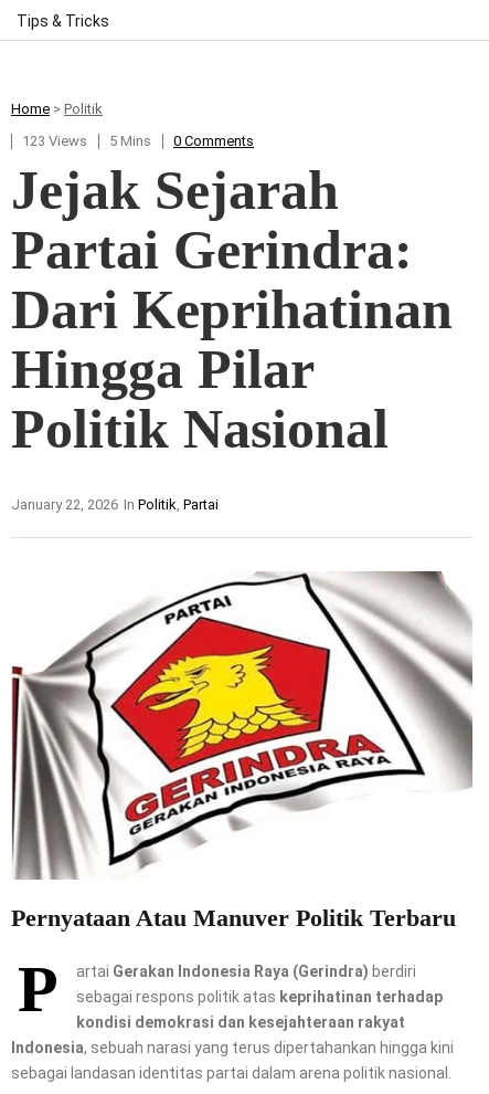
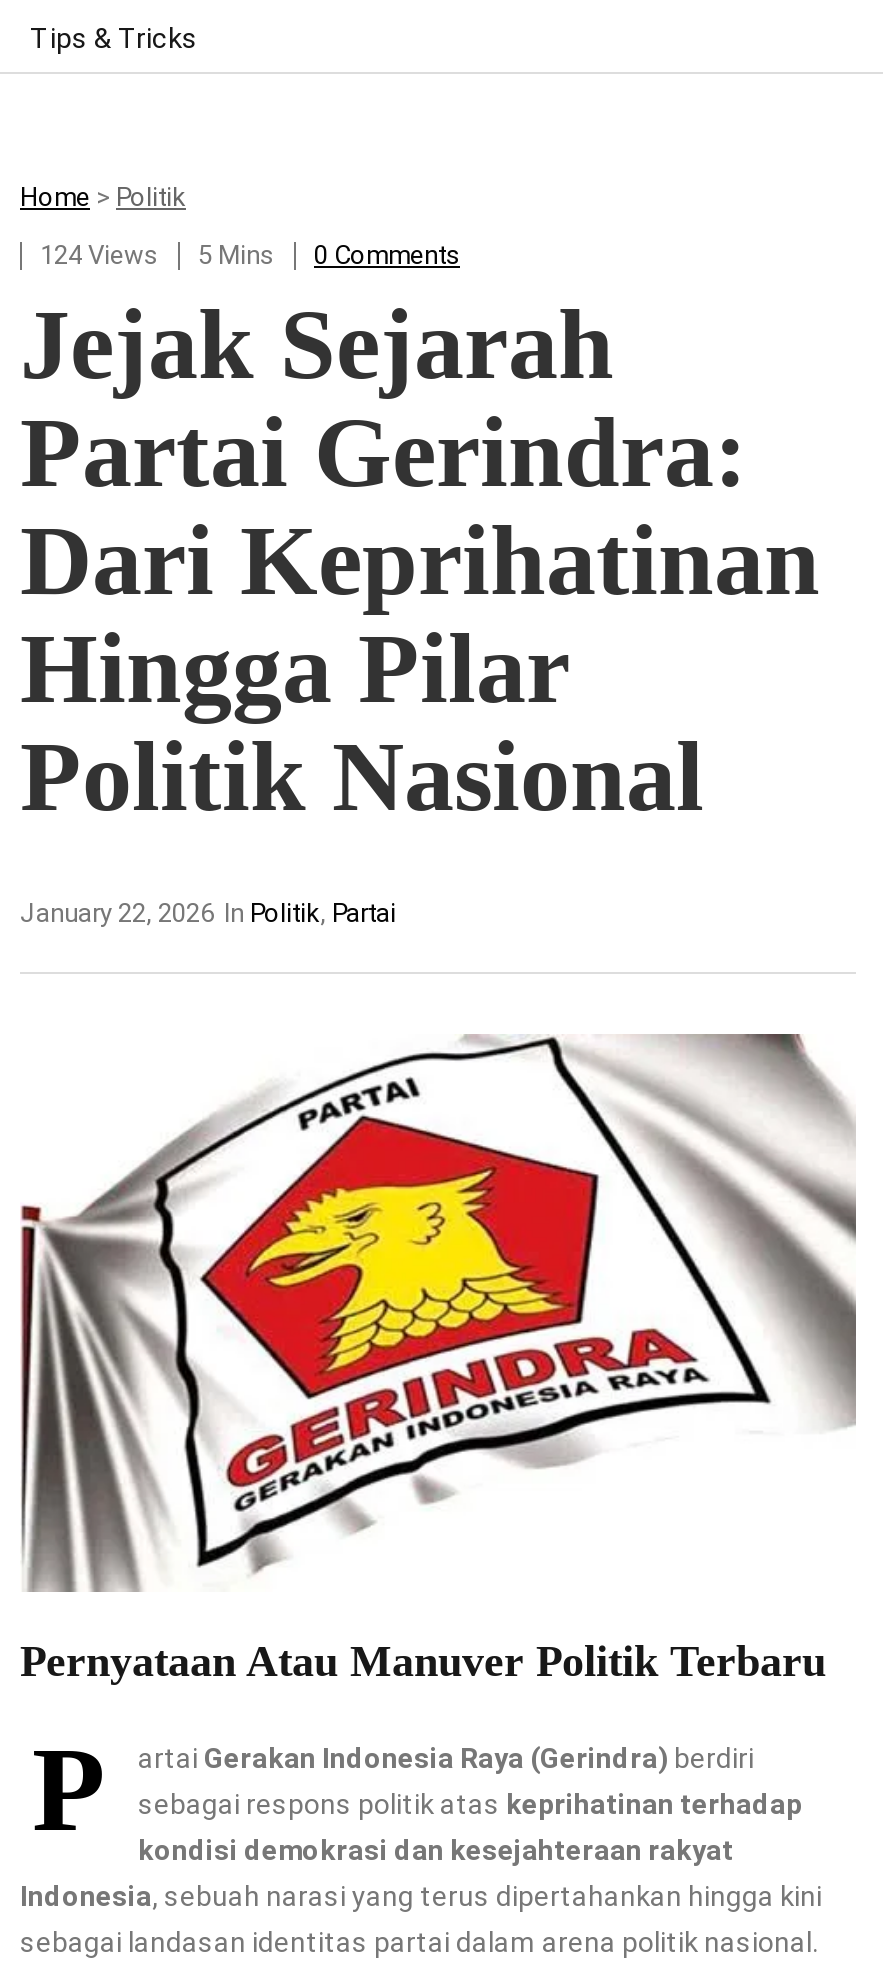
[22,132,254,149] 123 Views 5 Mins 0 Comments -> [40,240,460,270] 124 Views 5 Mins 0 Comments

